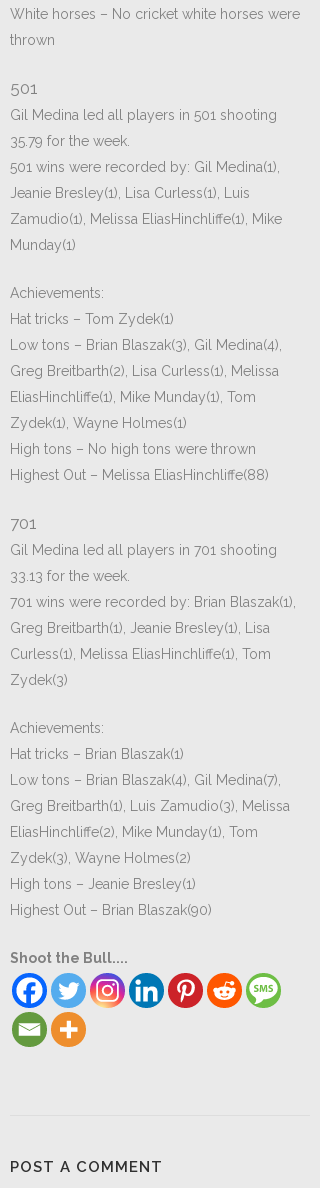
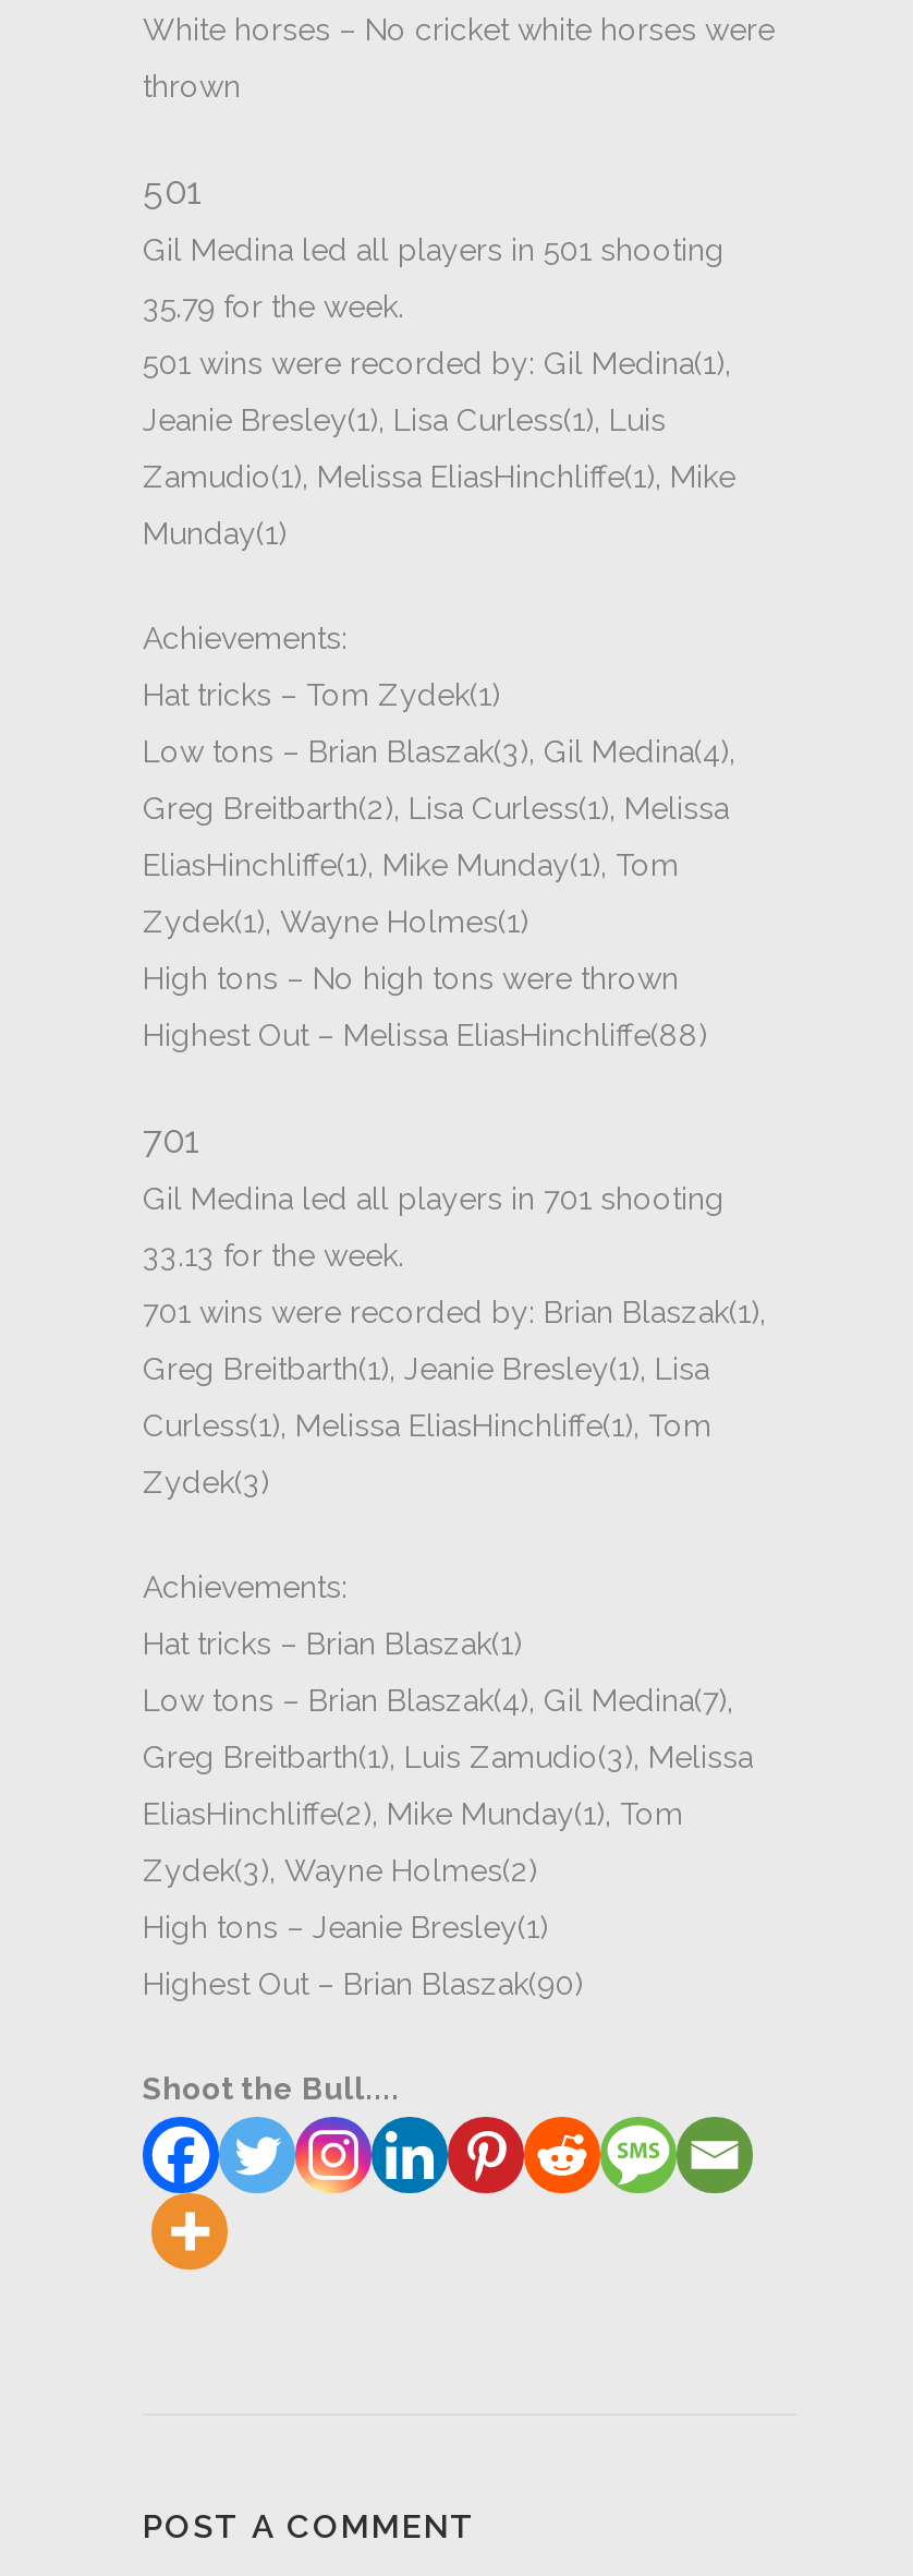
[10,972,290,1048] [image] -> [141,2115,755,2272] [image]

